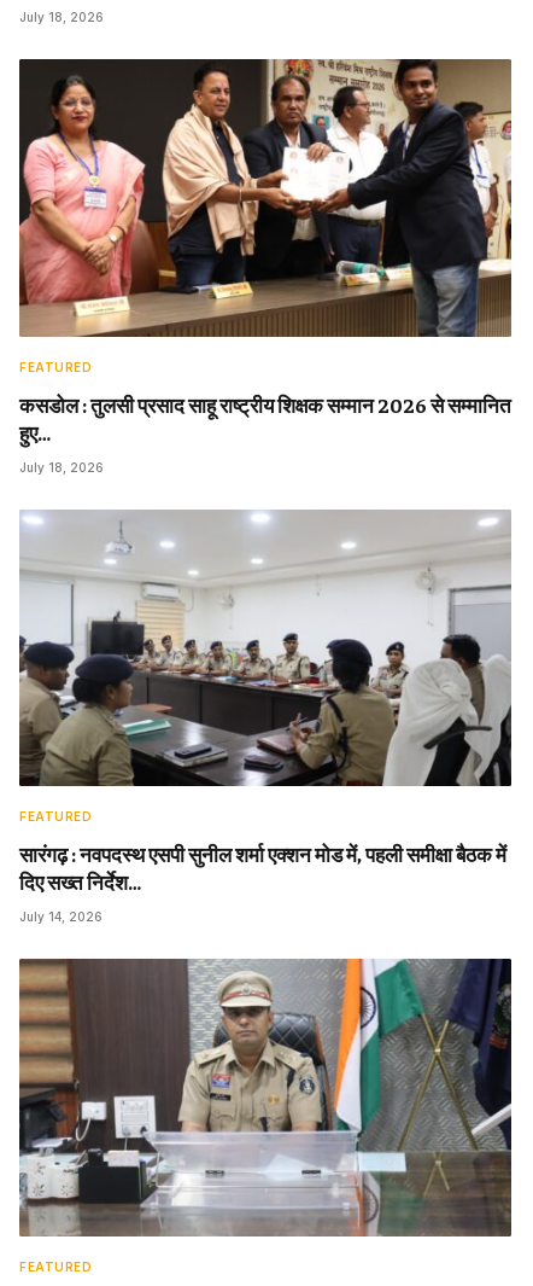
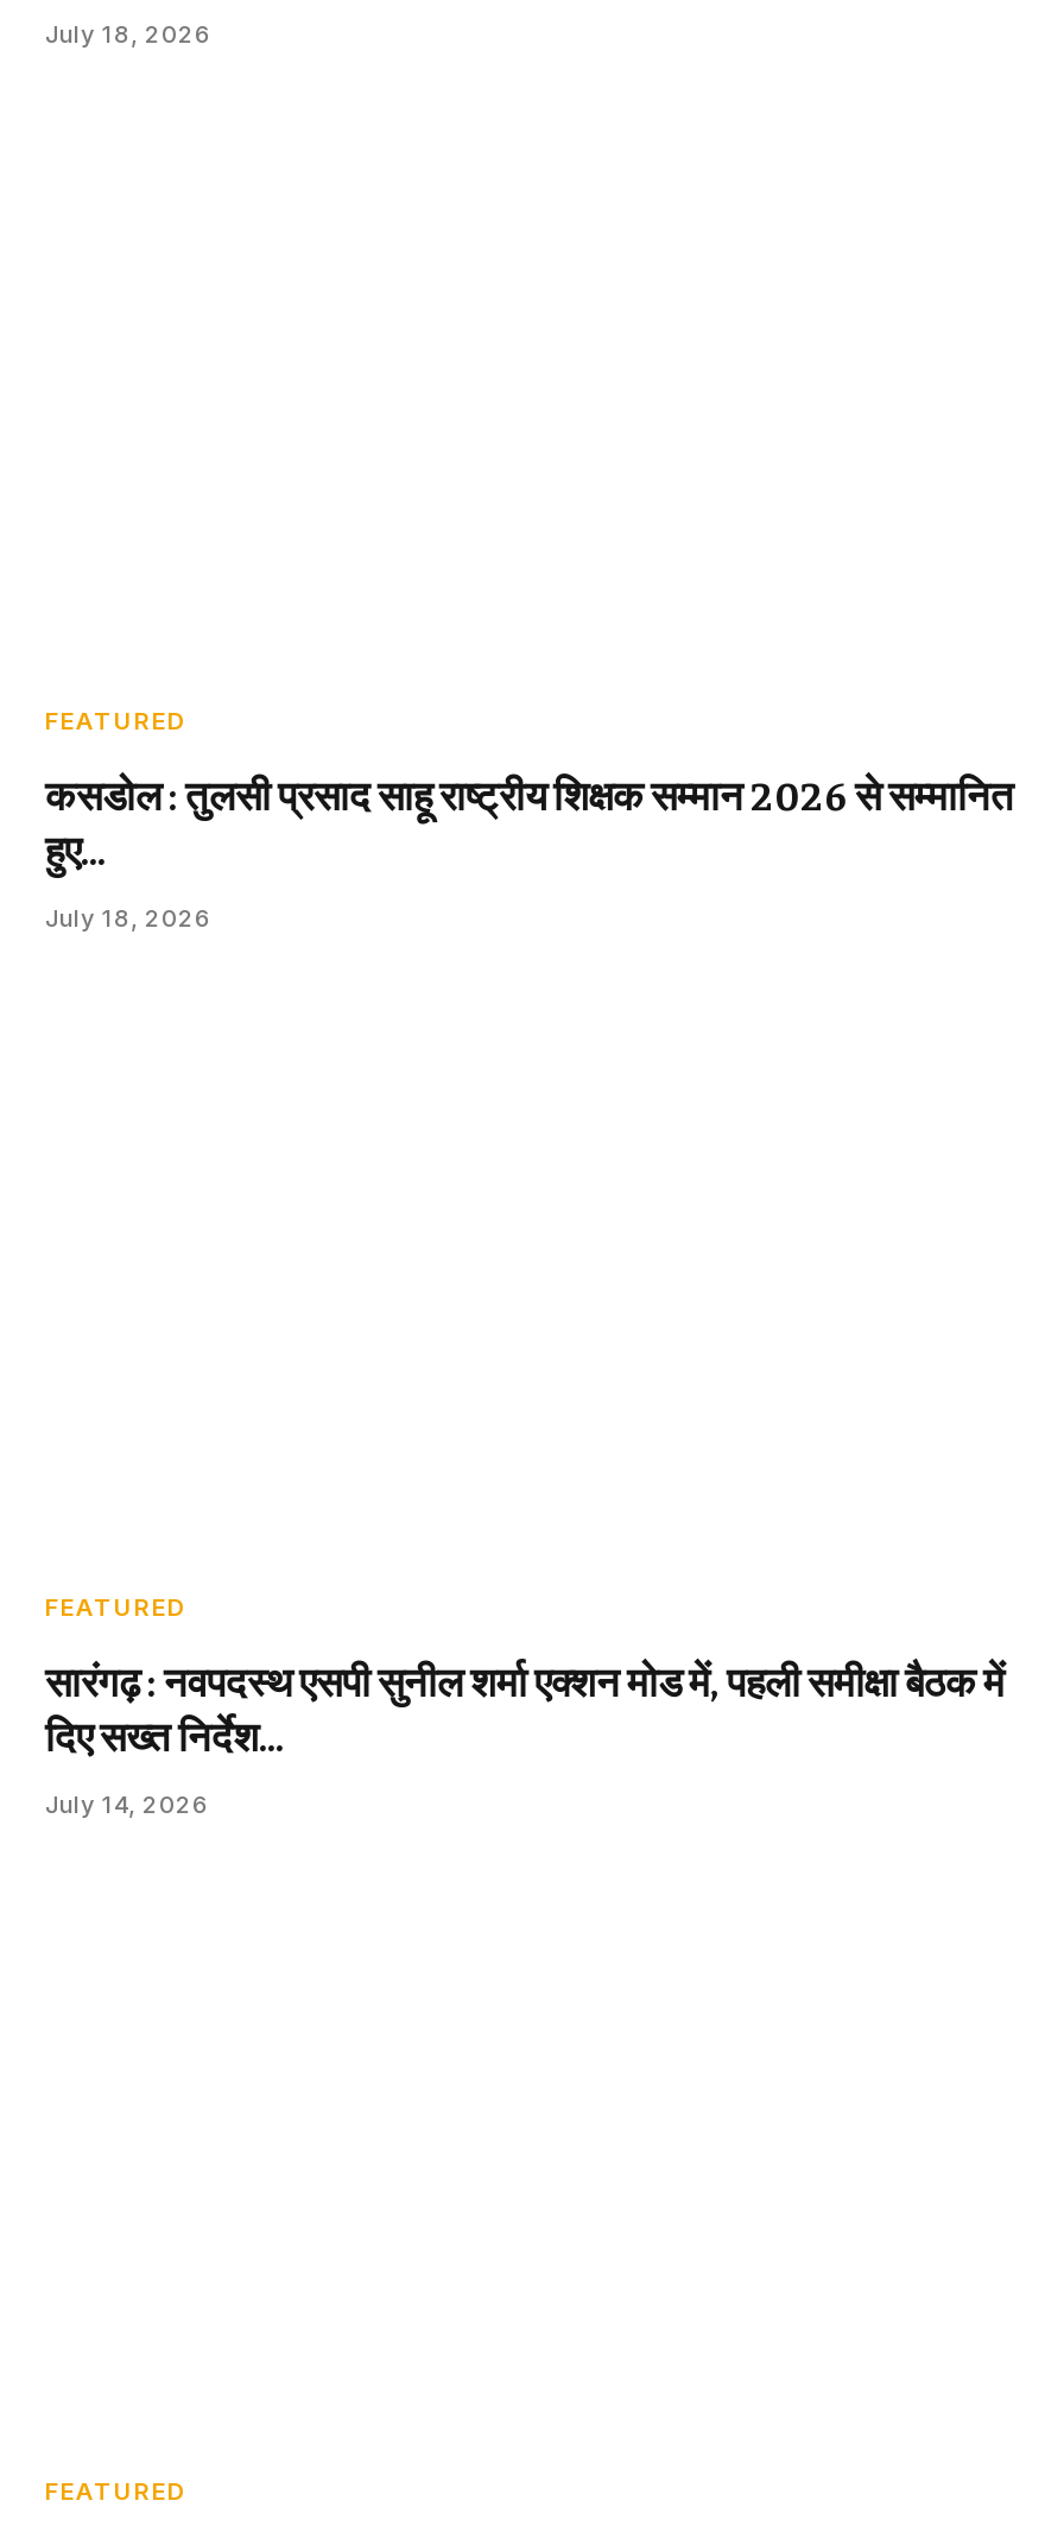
[18,58,512,338] [image] -> none
[18,510,512,787] [image] -> none
[18,958,512,1238] [image] -> none

